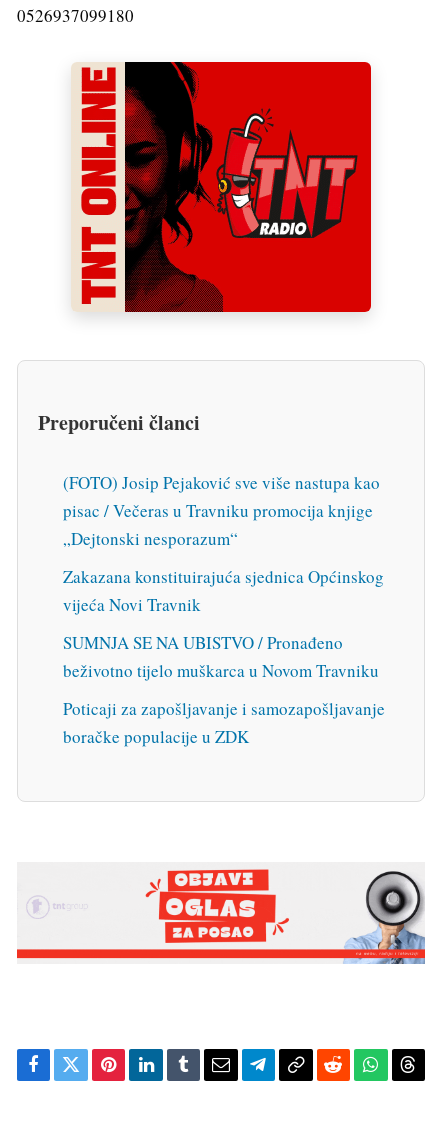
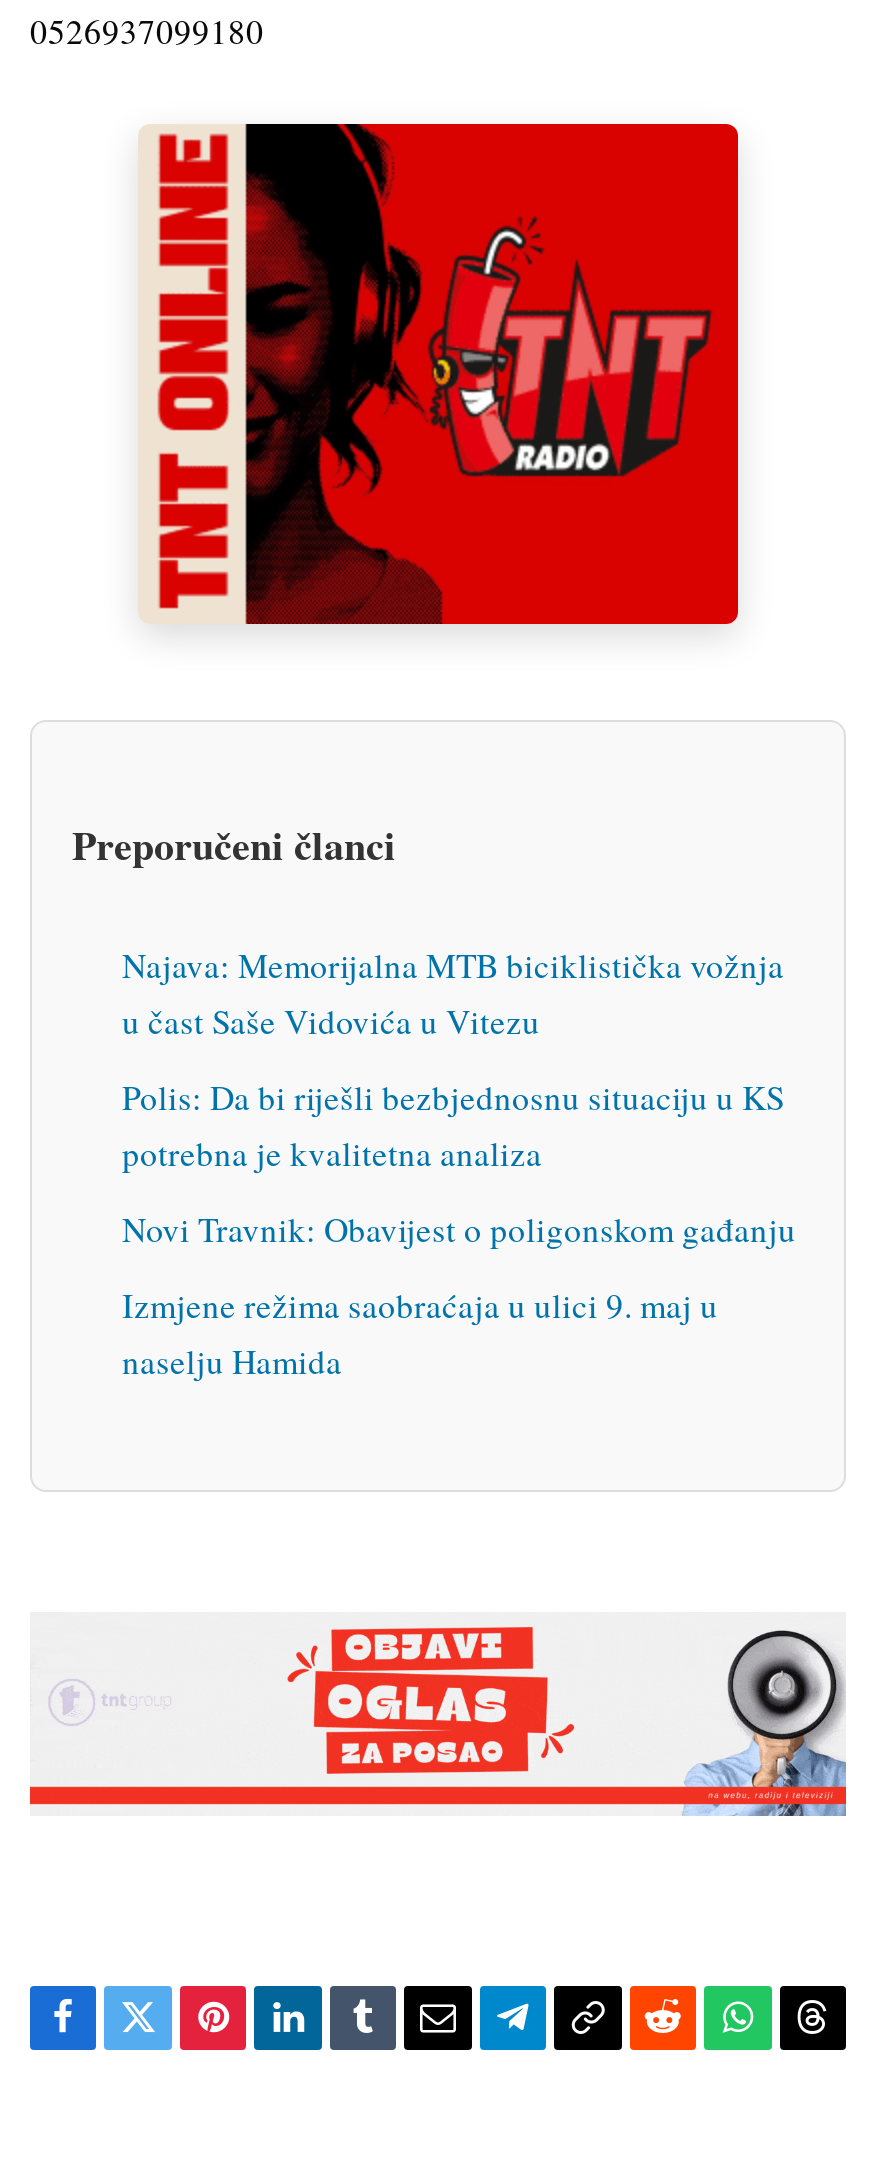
[63,470,380,549] (FOTO) Josip Pejaković sve više nastupa kao | pisac / Večeras u Travniku promocija knjige | „Dejtonski nesporazum“ -> [122,941,784,1043] Najava: Memorijalna MTB biciklistička vožnja | u čast Saše Vidovića u Vitezu
[63,564,384,615] Zakazana konstituirajuća sjednica Općinskog | vijeća Novi Travnik -> [122,1073,784,1175] Polis: Da bi riješli bezbjednosnu situaciju u KS | potrebna je kvalitetna analiza
[63,630,379,681] SUMNJA SE NA UBISTVO / Pronađeno | beživotno tijelo muškarca u Novom Travniku -> [122,1205,796,1251] Novi Travnik: Obavijest o poligonskom gađanju
[63,696,385,747] Poticaji za zapošljavanje i samozapošljavanje | boračke populacije u ZDK -> [122,1281,718,1383] Izmjene režima saobraćaja u ulici 9. maj u | naselju Hamida

